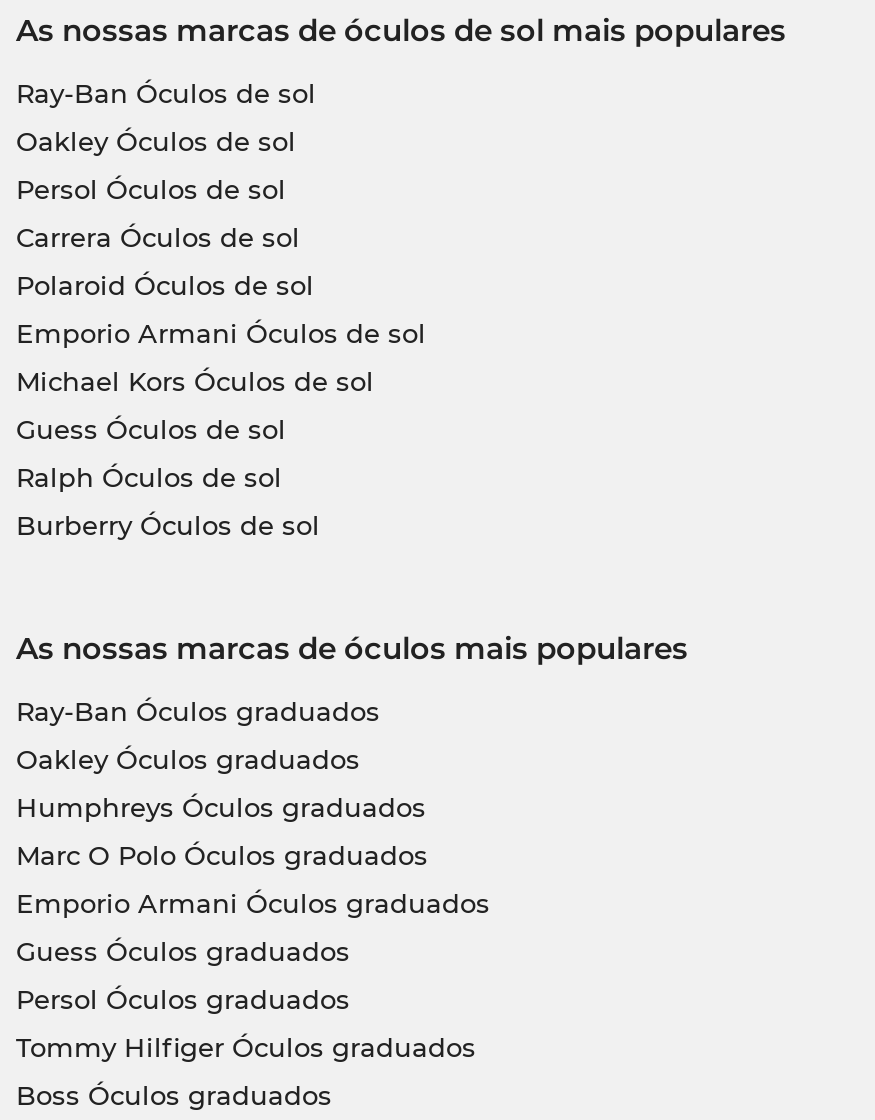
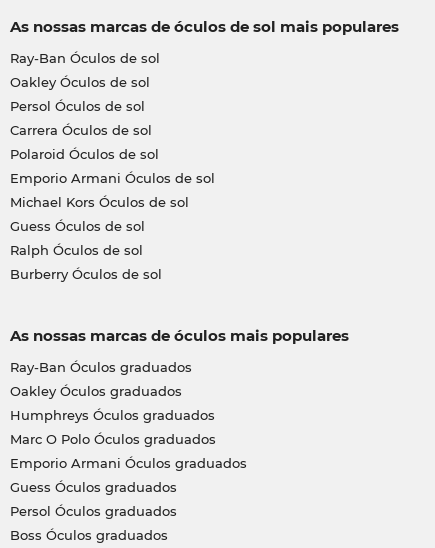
[16,1031,476,1063] Tommy Hilfiger Óculos graduados -> none

